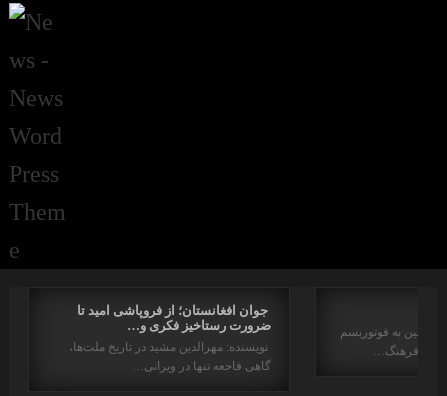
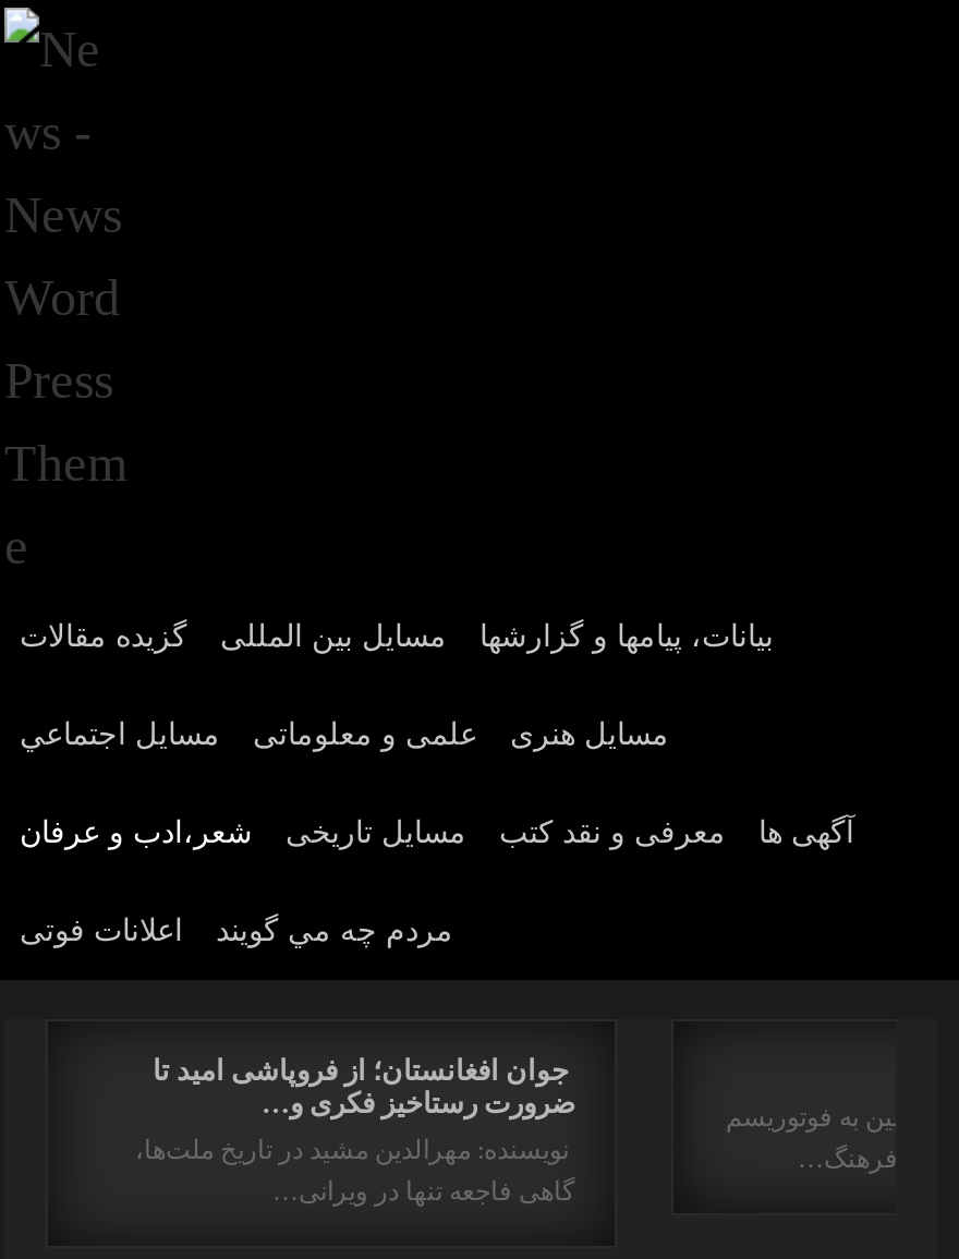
none -> [20,620,854,947] گزیده مقالات | مسایل بین المللی | بیانات، پیامها و گزارشها | مسايل اجتماعي | علمی و معلوماتی | مسايل هنری | شعر،ادب و عرفان | مسایل تاریخی | معرفی و نقد کتب | آگهی ها | اعلانات فوتی | مردم چه مي گويند

